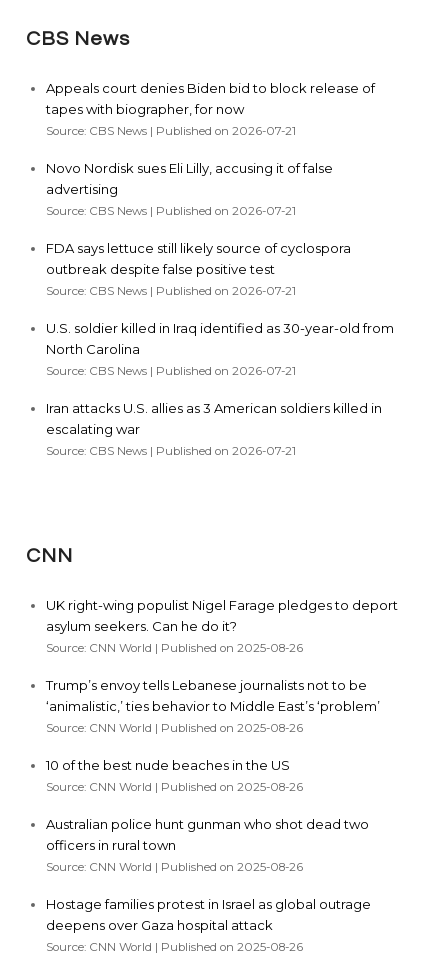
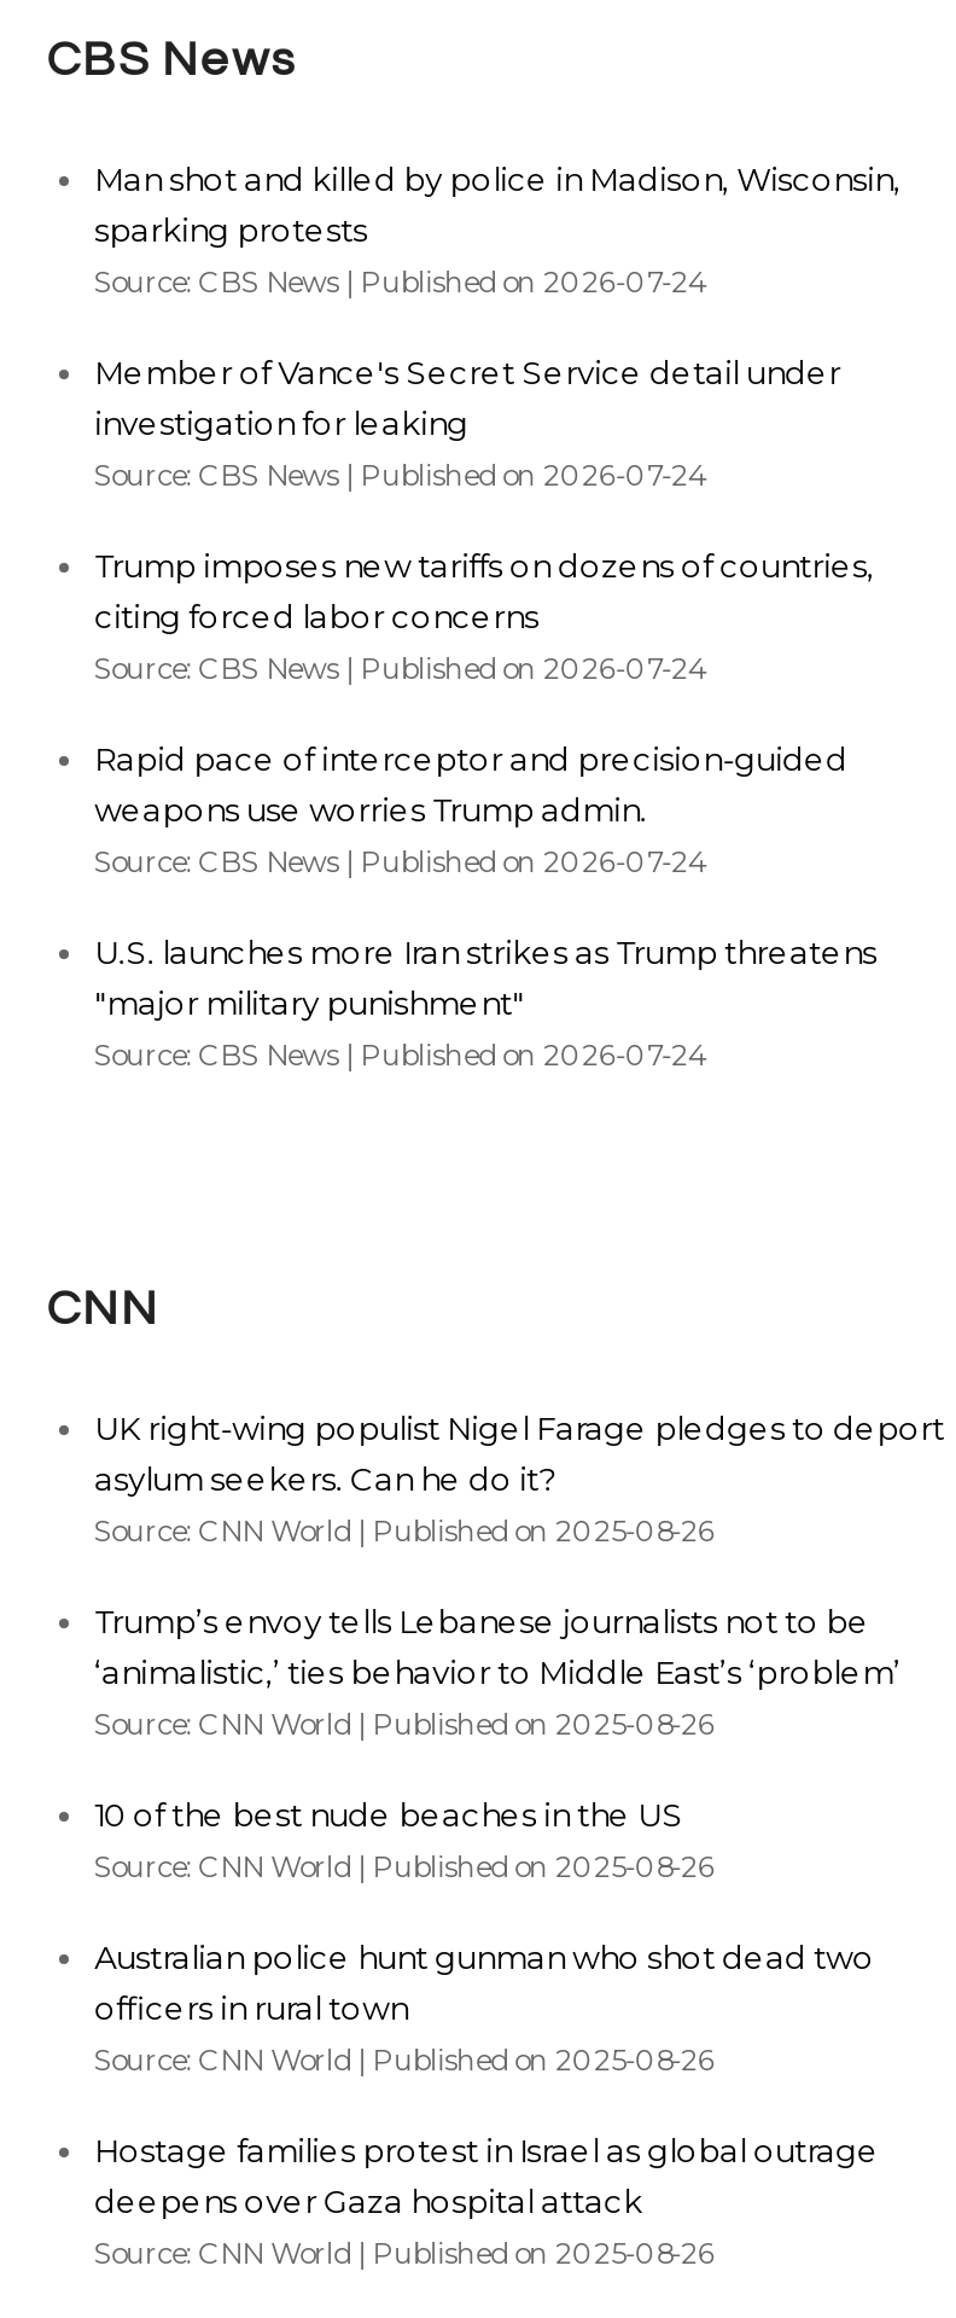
[46,80,375,138] Appeals court denies Biden bid to block release of | tapes with biographer, for now | Source: CBS News Published on 2026-07-21 -> [94,159,901,300] Man shot and killed by police in Madison, Wisconsin, | sparking protests | Source: CBS News Published on 2026-07-24
[46,160,333,218] Novo Nordisk sues Eli Lilly, accusing it of false | advertising | Source: CBS News Published on 2026-07-21 -> [94,353,840,493] Member of Vance's Secret Service detail under | investigation for leaking | Source: CBS News Published on 2026-07-24
[46,240,351,298] FDA says lettuce still likely source of cyclospora | outbreak despite false positive test | Source: CBS News Published on 2026-07-21 -> [94,546,874,686] Trump imposes new tariffs on dozens of countries, | citing forced labor concerns | Source: CBS News Published on 2026-07-24
[46,320,394,378] U.S. soldier killed in Iraq identified as 30-year-old from | North Carolina | Source: CBS News Published on 2026-07-21 -> [94,739,848,879] Rapid pace of interceptor and precision-guided | weapons use worries Trump admin. | Source: CBS News Published on 2026-07-24
[46,400,382,458] Iran attacks U.S. allies as 3 American soldiers killed in | escalating war | Source: CBS News Published on 2026-07-21 -> [94,933,877,1073] U.S. launches more Iran strikes as Trump threatens | "major military punishment" | Source: CBS News Published on 2026-07-24

